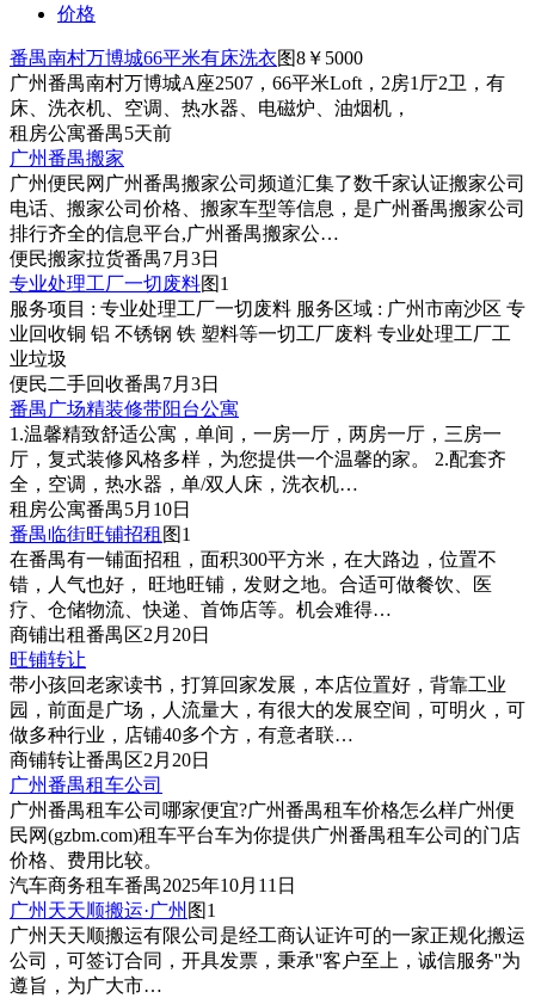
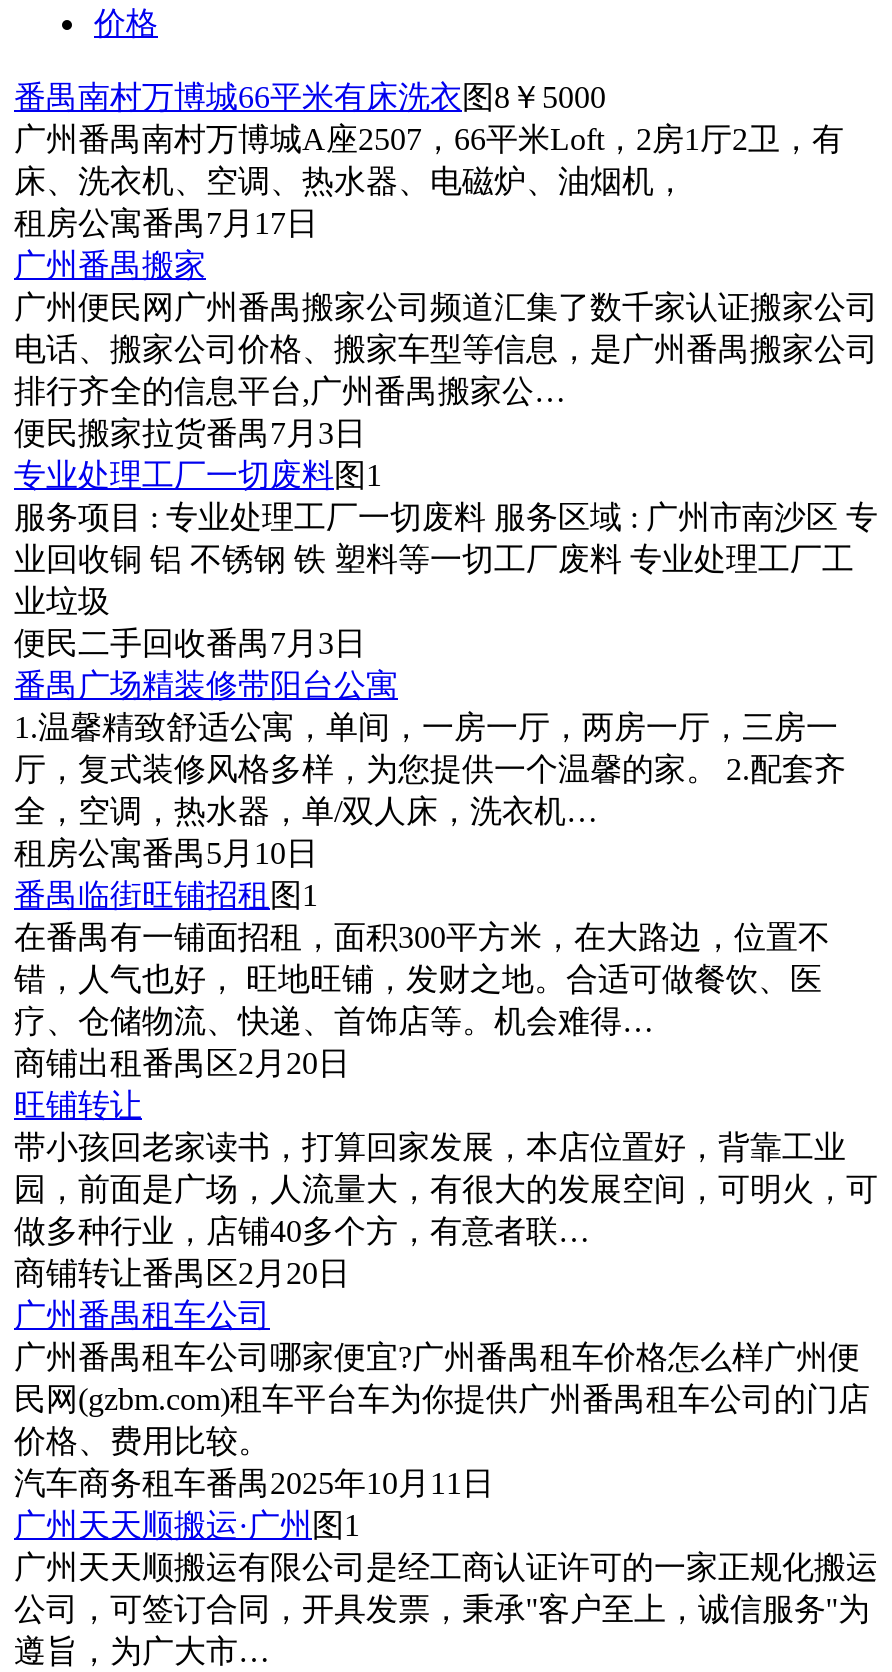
[10,122,172,143] 租房公寓番禺5天前 -> [14,205,318,239] 租房公寓番禺7月17日

